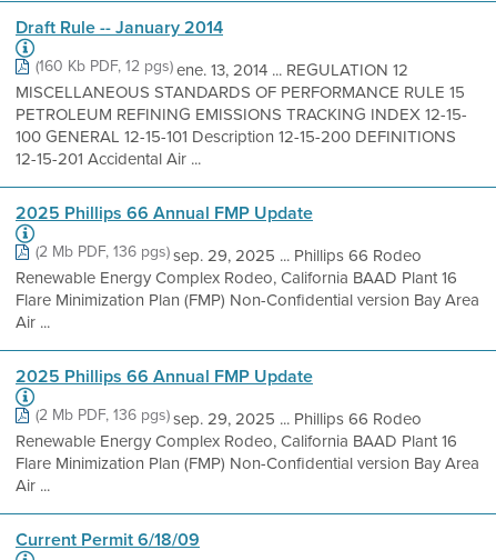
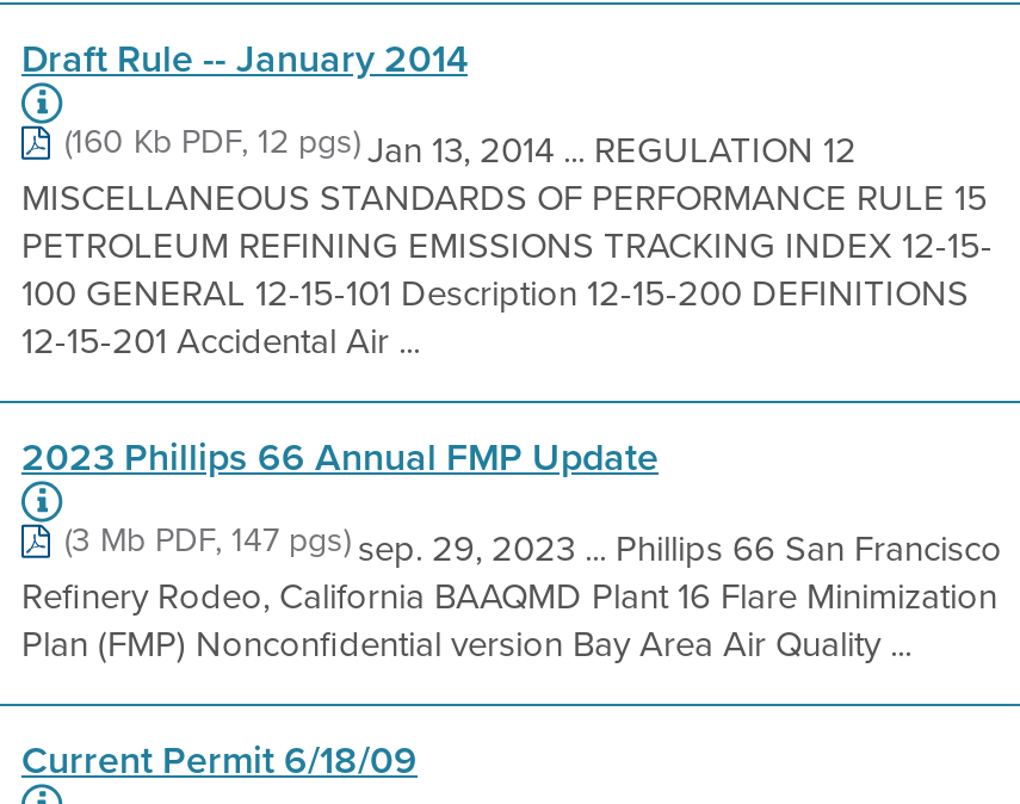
[36,54,408,82] (160 Kb PDF, 12 pgs) ene. 13, 2014 ... REGULATION 12 -> [64,117,857,177] (160 Kb PDF, 12 pgs) Jan 13, 2014 ... REGULATION 12
[16,200,479,498] 2025 Phillips 66 Annual FMP Update | (2 Mb PDF, 136 pgs) sep. 29, 2025 ... Phillips 66 Rodeo | Renewable Energy Complex Rodeo, California BAAD Plant 16 | Flare Minimization Plan (FMP) Non-Confidential version Bay Area | Air ... | 2025 Phillips 66 Annual FMP Update | (2 Mb PDF, 136 pgs) sep. 29, 2025 ... Phillips 66 Rodeo | Renewable Energy Complex Rodeo, California BAAD Plant 16 | Flare Minimization Plan (FMP) Non-Confidential version Bay Area | Air ... -> [21,429,1002,670] 2023 Phillips 66 Annual FMP Update | (3 Mb PDF, 147 pgs) sep. 29, 2023 ... Phillips 66 San Francisco | Refinery Rodeo, California BAAQMD Plant 16 Flare Minimization | Plan (FMP) Nonconfidential version Bay Area Air Quality ...

